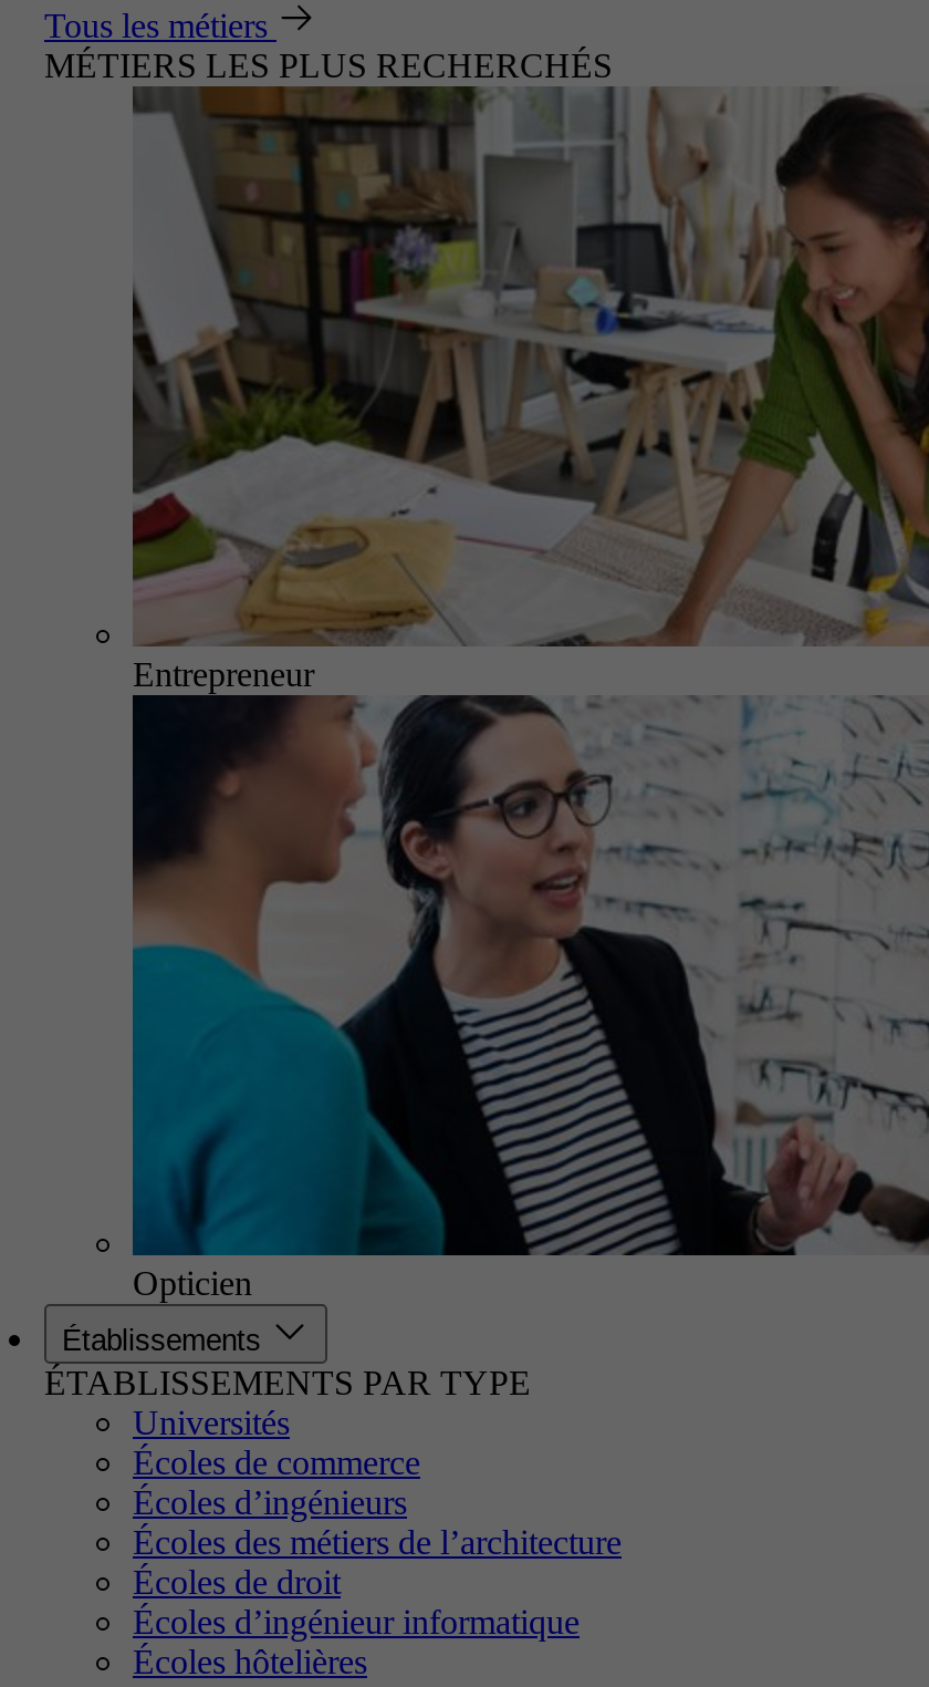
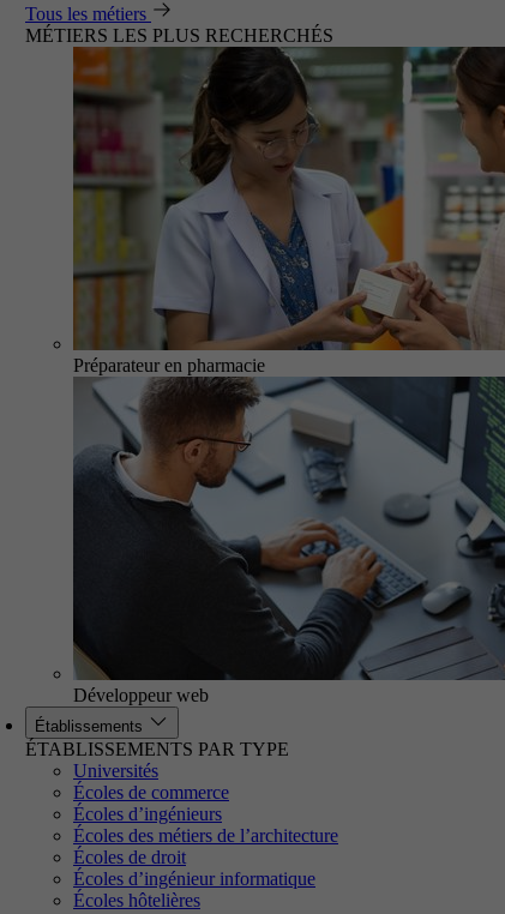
[131,86,922,693] [image] | Entrepreneur -> [72,46,501,375] [image] | Préparateur en pharmacie
[131,693,922,1302] [image] | Opticien -> [72,375,501,705] [image] | Développeur web

